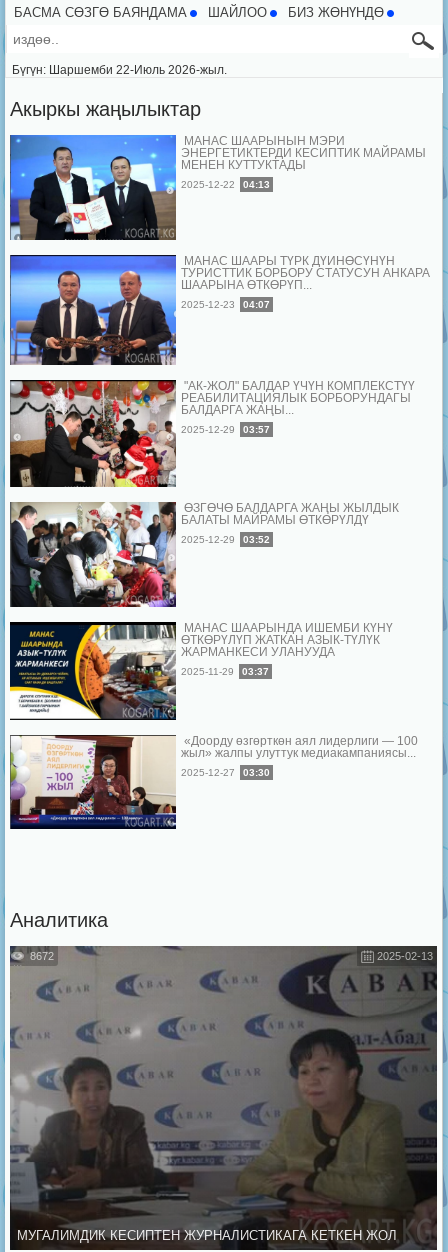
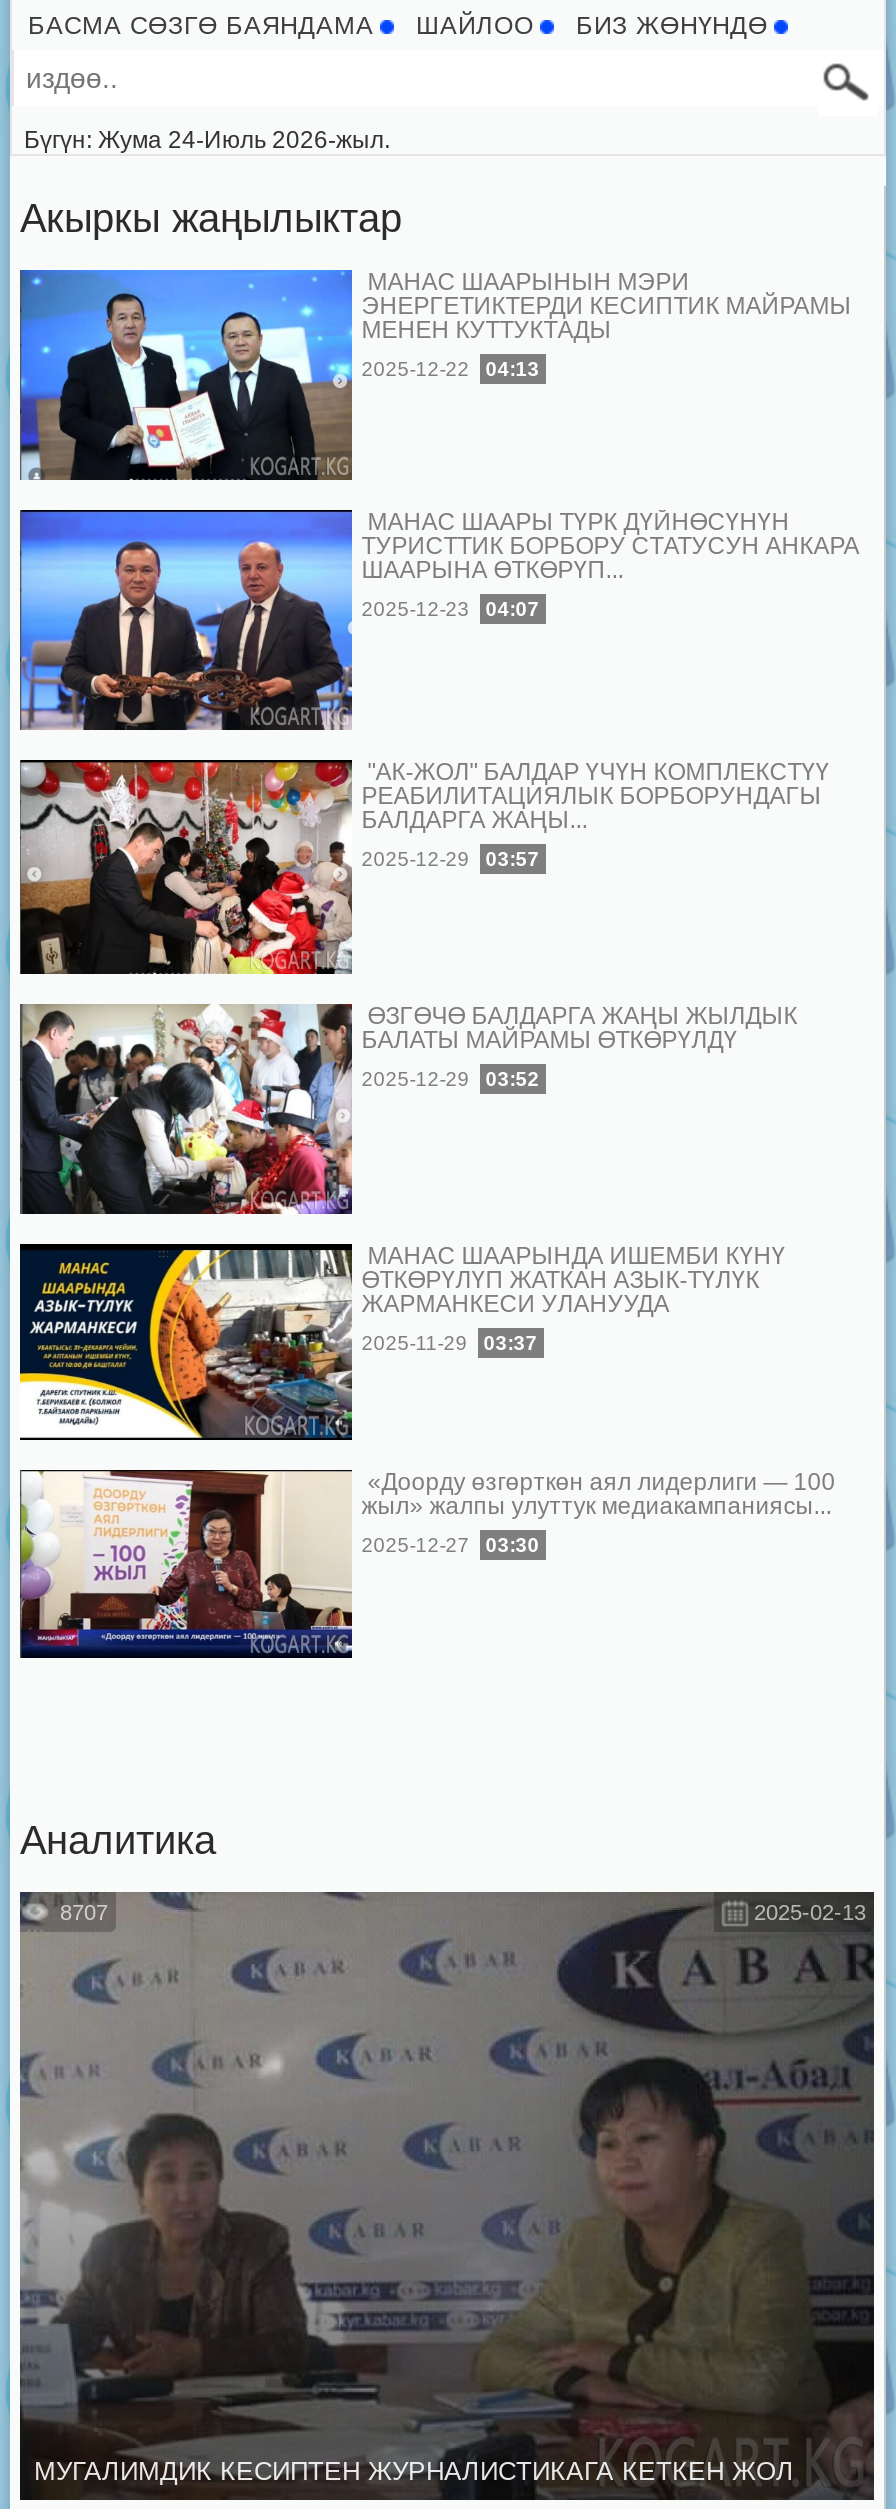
[12,63,227,77] Бүгүн: Шаршемби 22-Июль 2026-жыл. -> [24,126,390,154] Бүгүн: Жума 24-Июль 2026-жыл.
[30,949,54,961] 8672 -> [60,1899,108,1923] 8707

